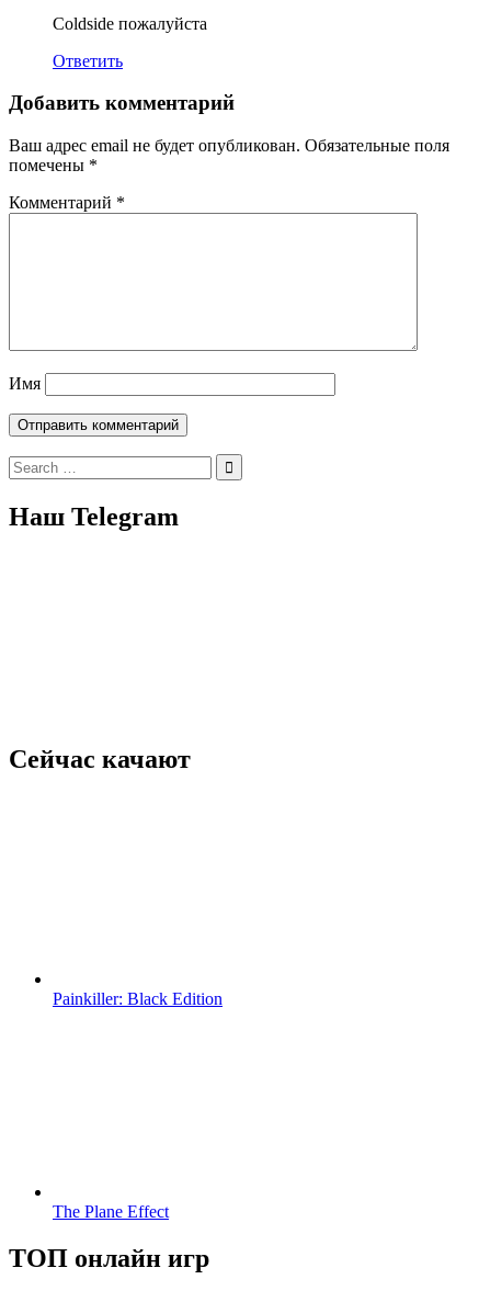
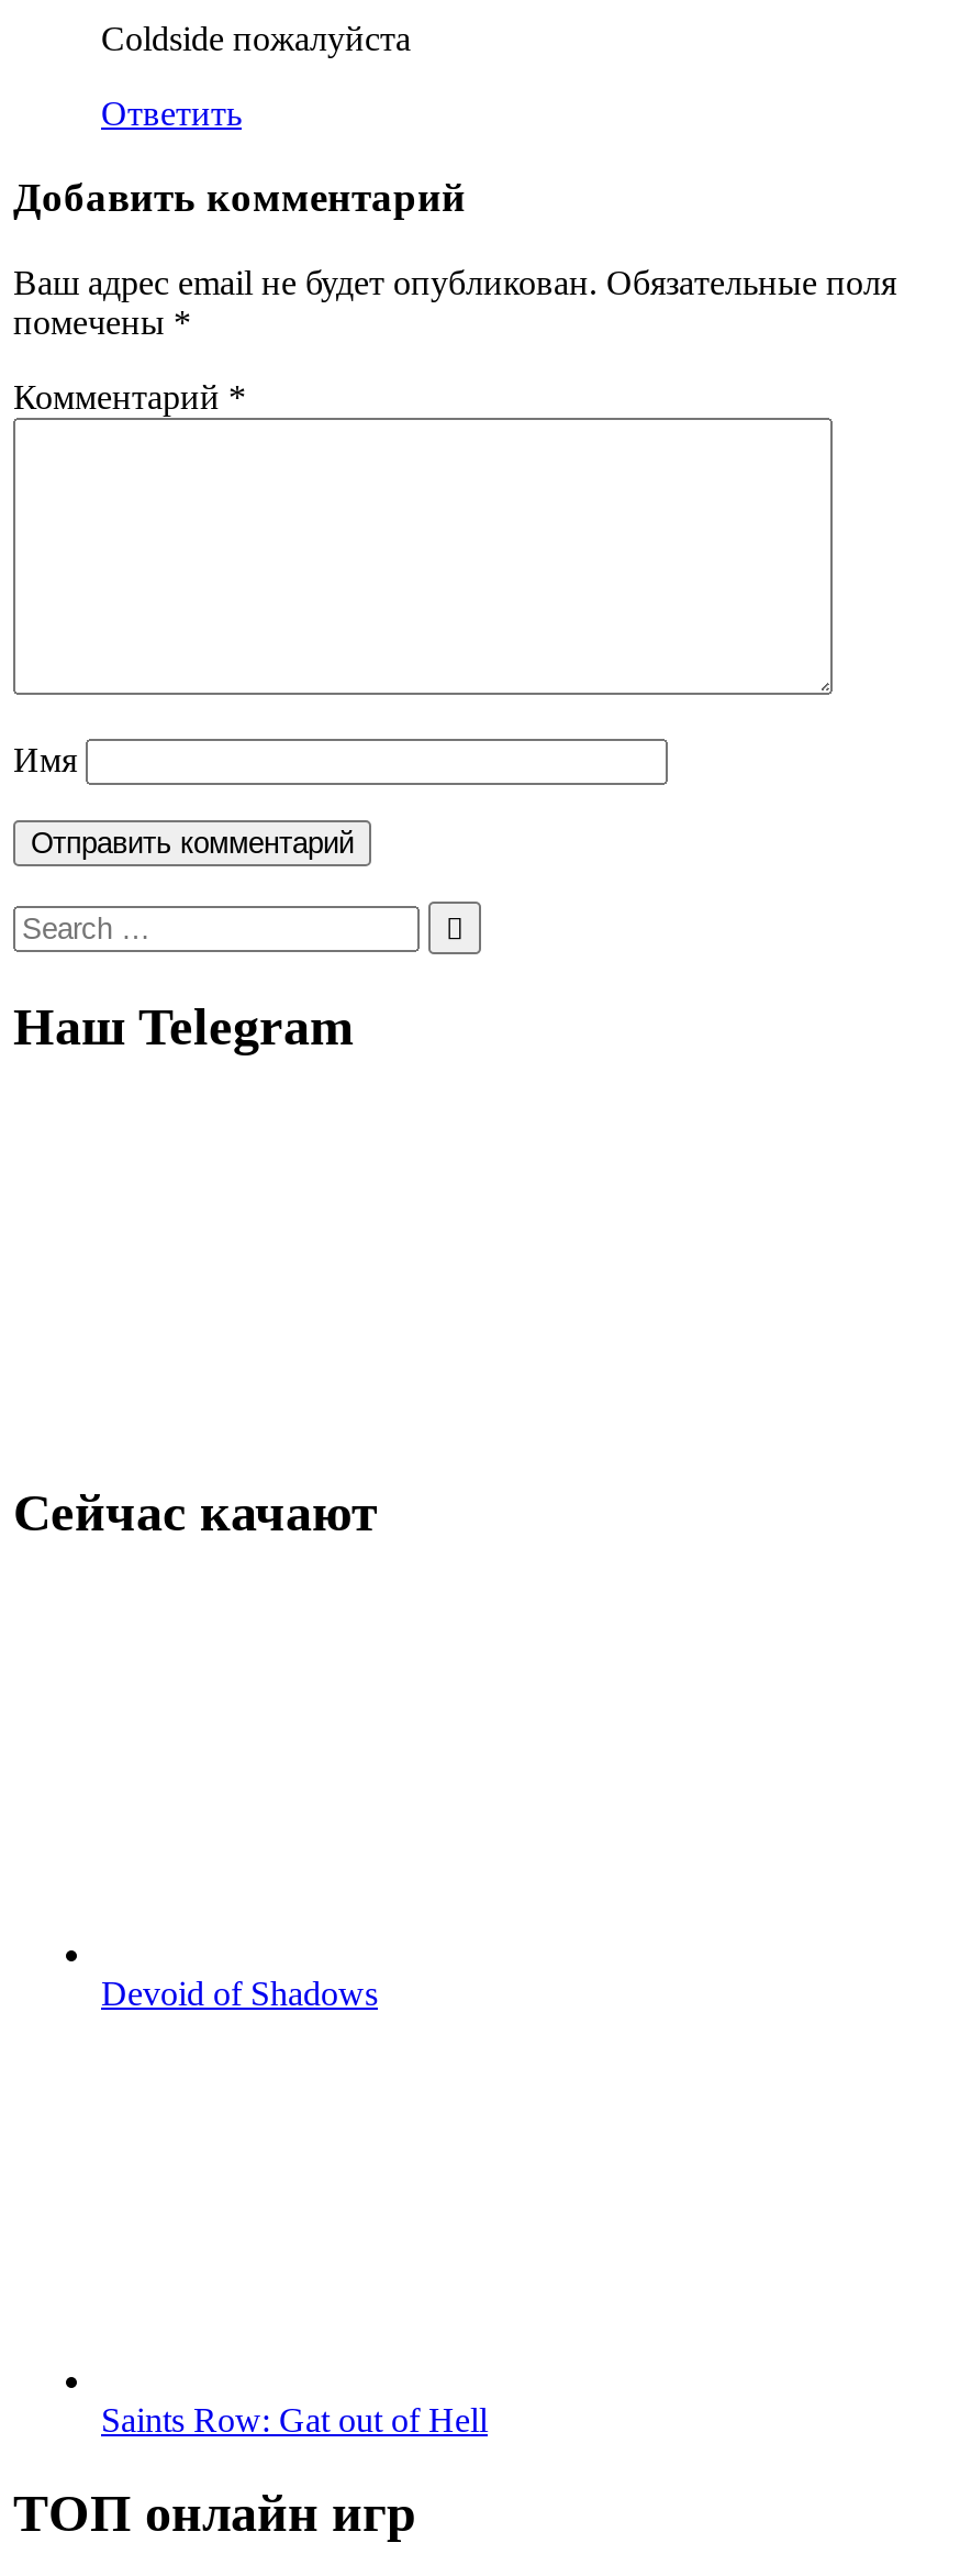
[53,989,223,1008] Painkiller: Black Edition -> [101,1974,378,2011] Devoid of Shadows
[53,1202,169,1221] The Plane Effect -> [101,2401,488,2438] Saints Row: Gat out of Hell

